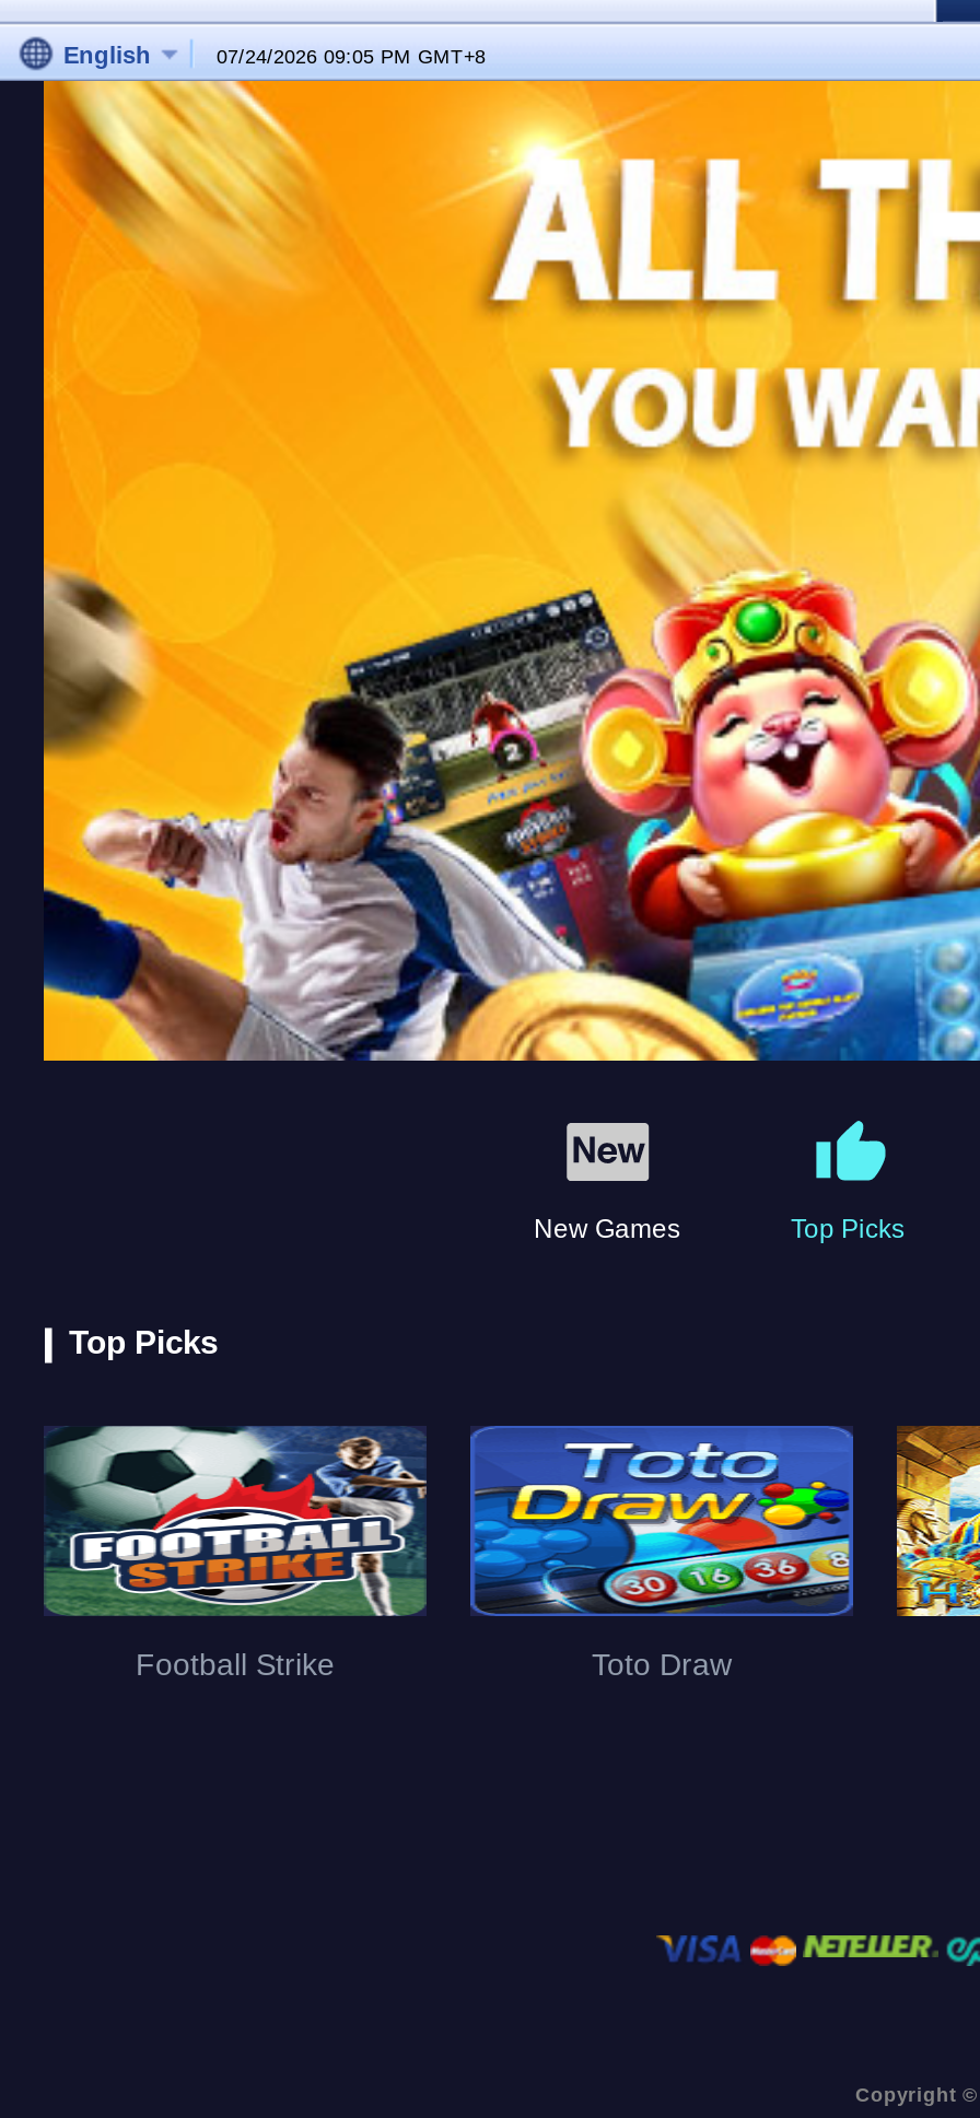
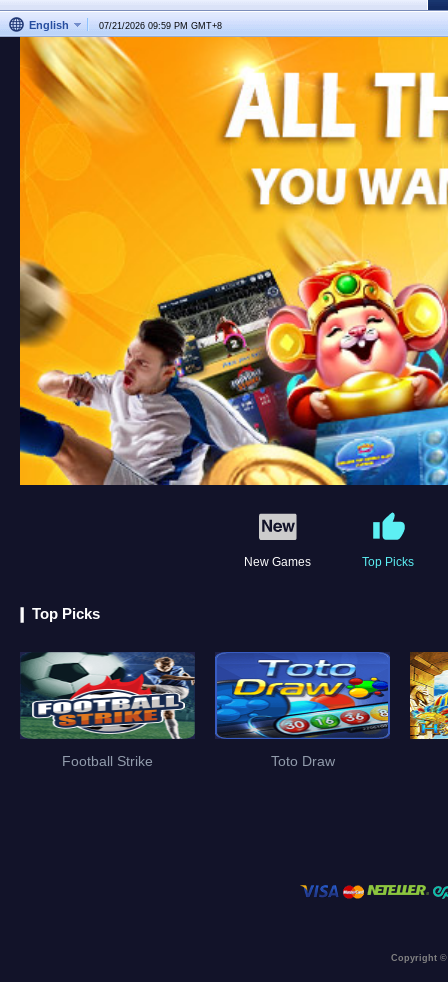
[217,46,486,68] 07/24/2026 09:05 PM GMT+8 -> [99,21,222,31] 07/21/2026 09:59 PM GMT+8

